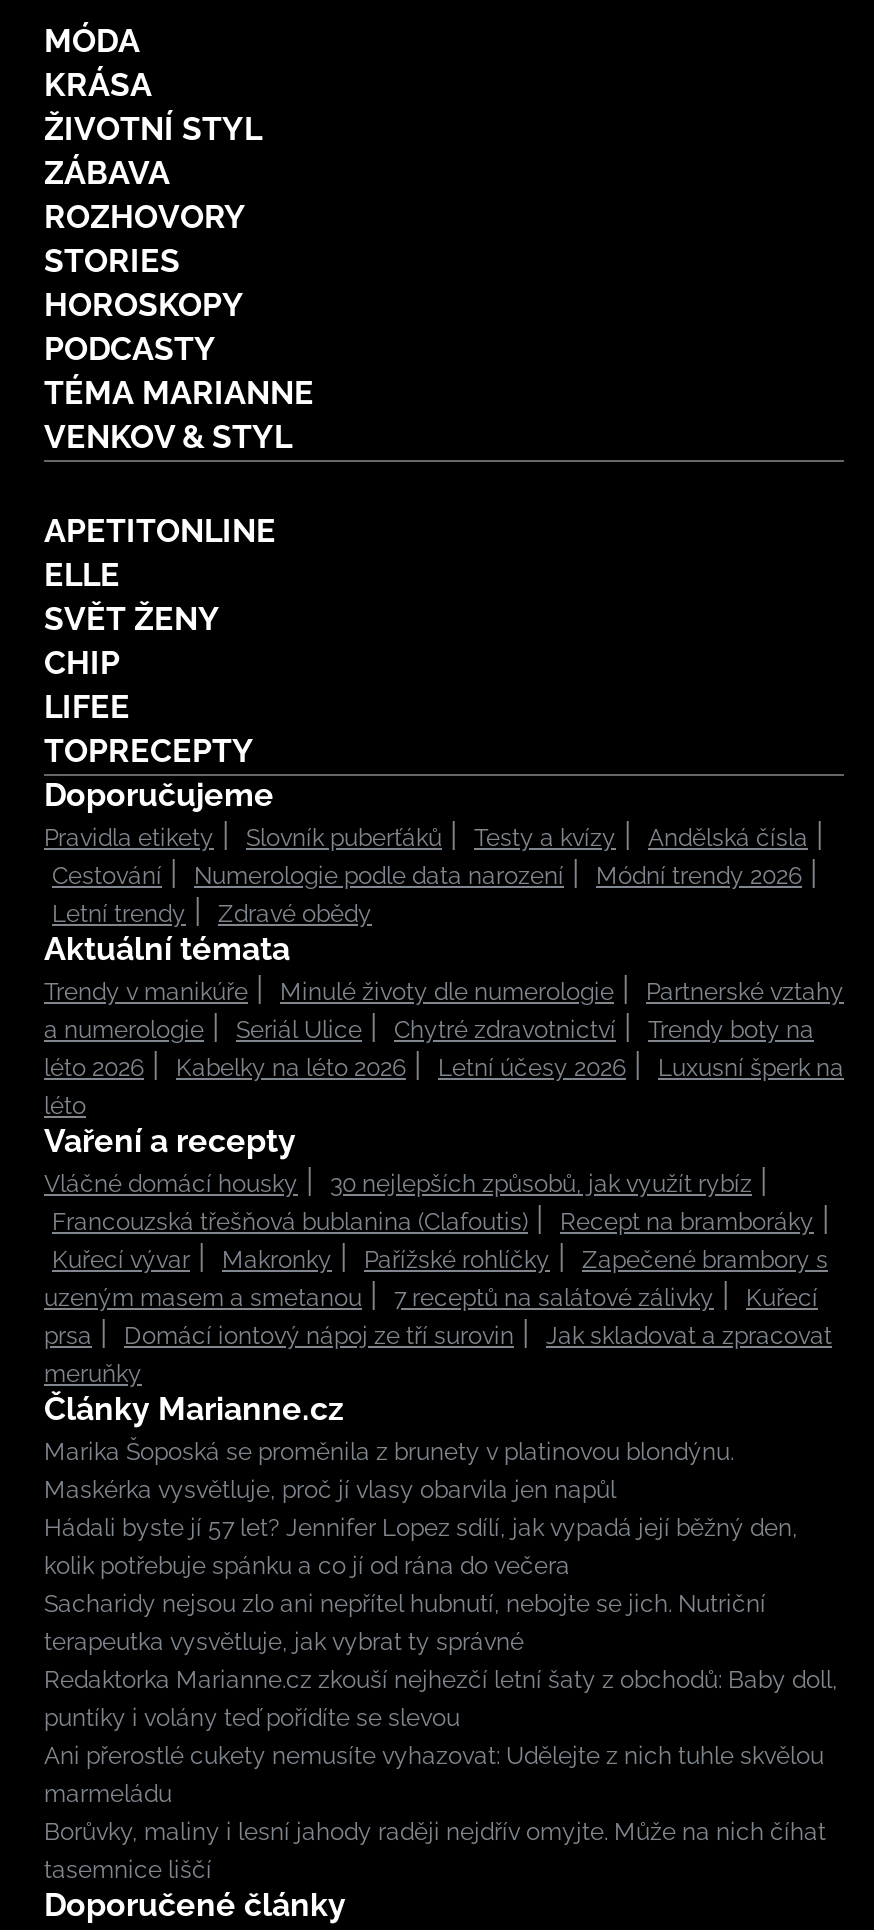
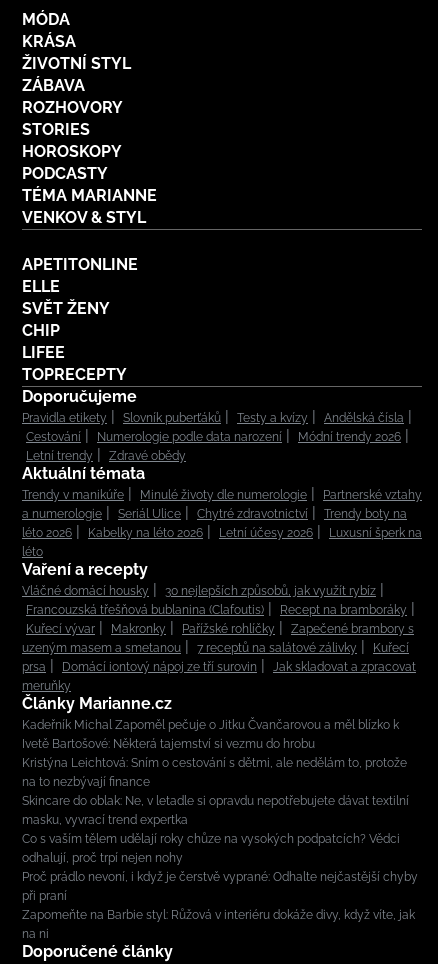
[44,1438,838,1884] Marika Šoposká se proměnila z brunety v platinovou blondýnu. | Maskérka vysvětluje, proč jí vlasy obarvila jen napůl | Hádali byste jí 57 let? Jennifer Lopez sdílí, jak vypadá její běžný den, | kolik potřebuje spánku a co jí od rána do večera | Sacharidy nejsou zlo ani nepřítel hubnutí, nebojte se jich. Nutriční | terapeutka vysvětluje, jak vybrat ty správné | Redaktorka Marianne.cz zkouší nejhezčí letní šaty z obchodů: Baby doll, | puntíky i volány teď pořídíte se slevou | Ani přerostlé cukety nemusíte vyhazovat: Udělejte z nich tuhle skvělou | marmeládu | Borůvky, maliny i lesní jahody raději nejdřív omyjte. Může na nich číhat | tasemnice liščí -> [22,718,418,941] Kadeřník Michal Zapoměl pečuje o Jitku Čvančarovou a měl blízko k | Ivetě Bartošové: Některá tajemství si vezmu do hrobu | Kristýna Leichtová: Sním o cestování s dětmi, ale nedělám to, protože | na to nezbývají finance | Skincare do oblak: Ne, v letadle si opravdu nepotřebujete dávat textilní | masku, vyvrací trend expertka | Co s vaším tělem udělají roky chůze na vysokých podpatcích? Vědci | odhalují, proč trpí nejen nohy | Proč prádlo nevoní, i když je čerstvě vyprané: Odhalte nejčastější chyby | při praní | Zapomeňte na Barbie styl: Růžová v interiéru dokáže divy, když víte, jak | na ni

